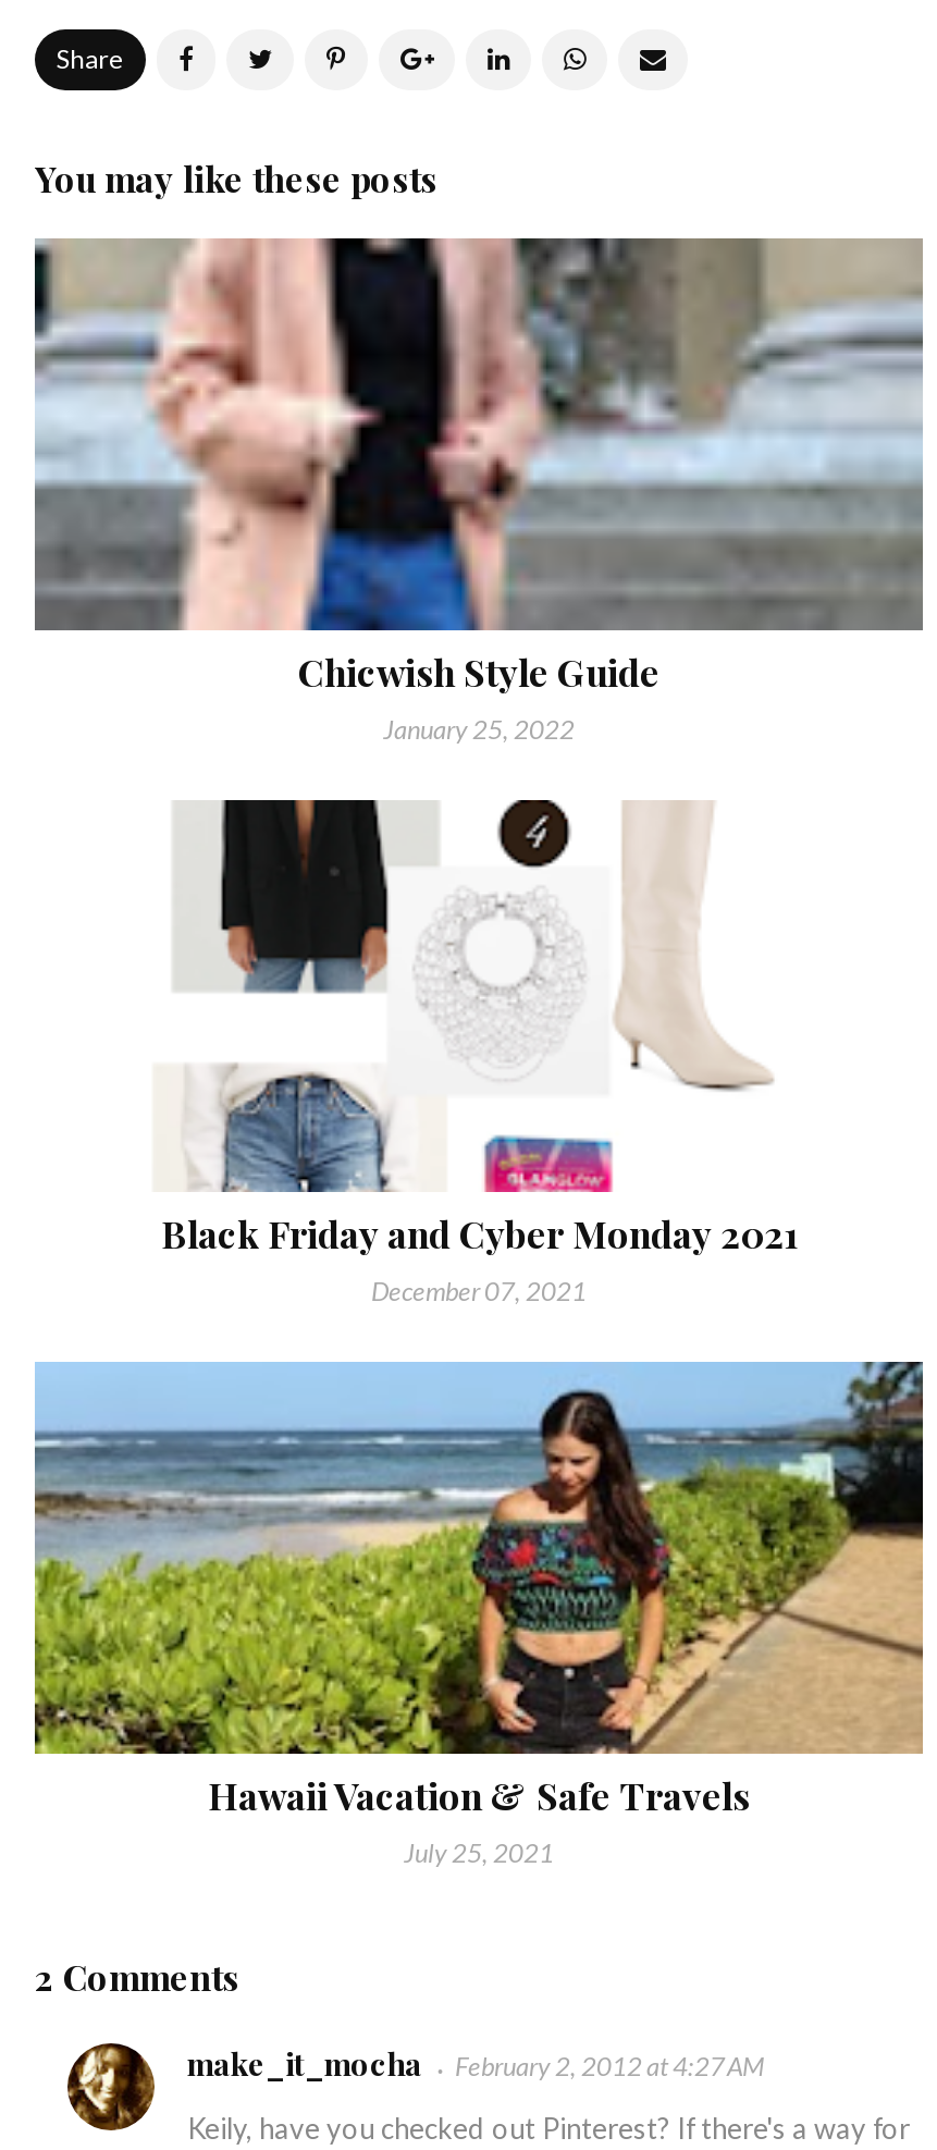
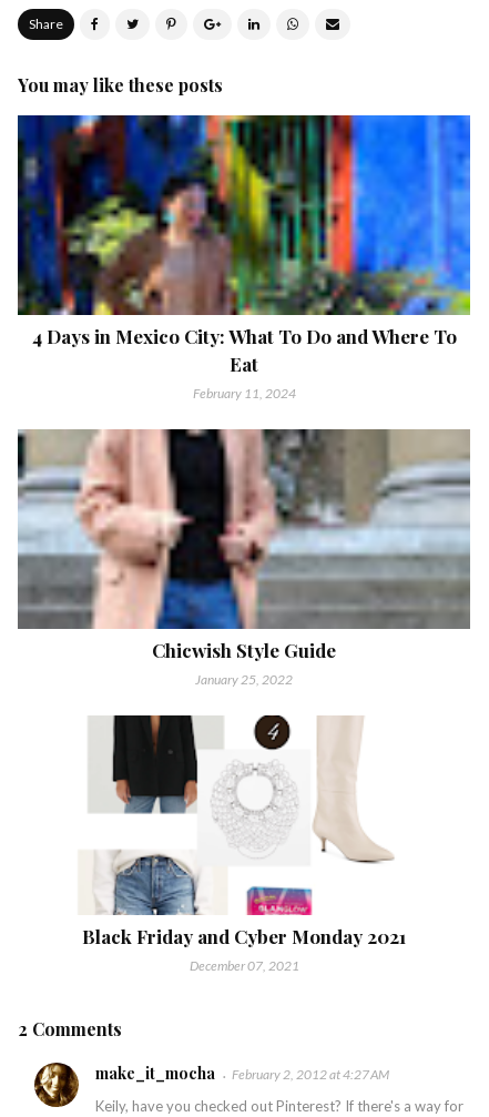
none -> [17,114,471,401] [image] | 4 Days in Mexico City: What To Do and Where To | Eat | February 11, 2024
moved [30,234,927,1307] -> [16,427,472,974]: [image] | Chicwish Style Guide | January 25, 2022 | Black Friday and Cyber Monday 2021 | December 07, 2021
[33,1360,925,1869] [image] | Hawaii Vacation & Safe Travels | July 25, 2021 -> none

